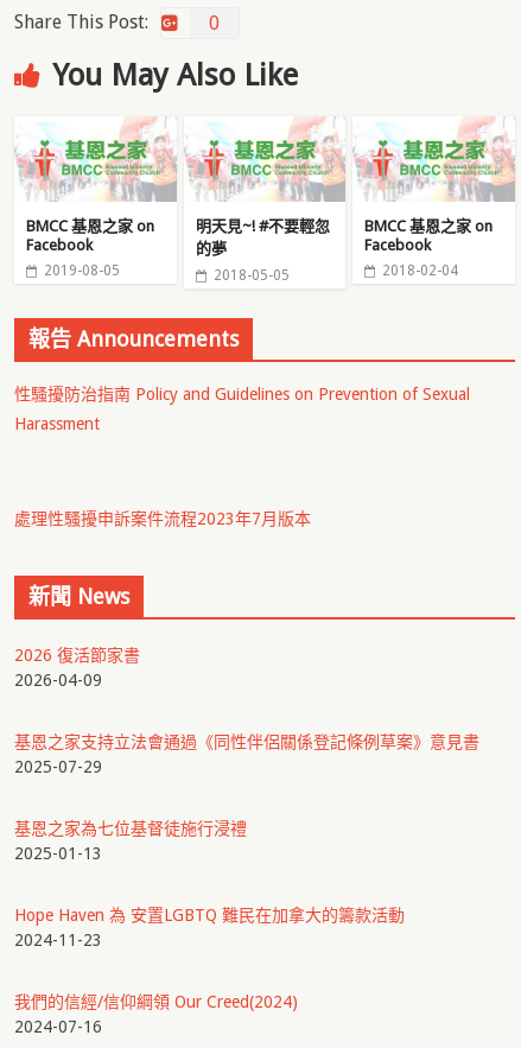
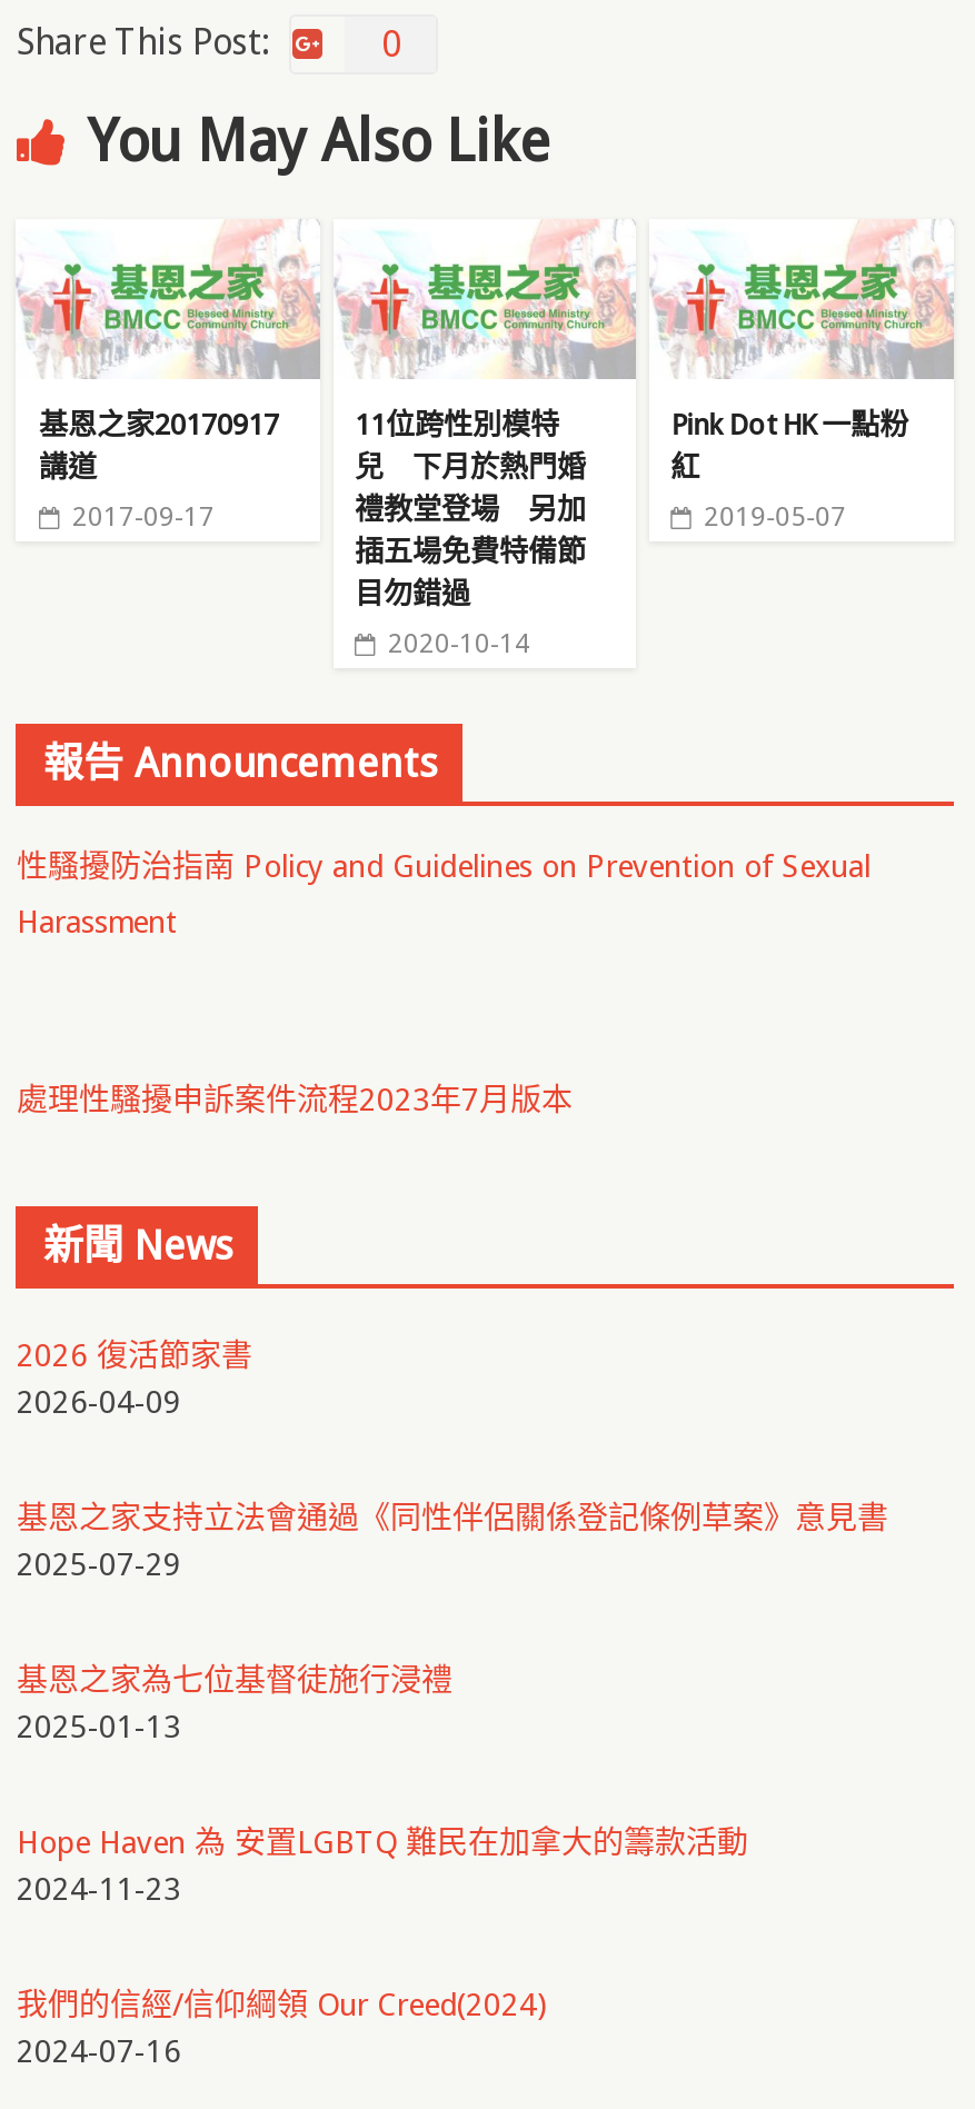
[27,217,155,254] BMCC 基恩之家 on | Facebook -> [39,408,279,484] 基恩之家20170917 | 講道
[195,217,329,258] 明天見~! #不要輕忽 | 的夢 -> [355,408,586,611] 11位跨性別模特 | 兒 下月於熱門婚 | 禮教堂登場 另加 | 插五場免費特備節 | 目勿錯過
[364,217,492,254] BMCC 基恩之家 on | Facebook -> [671,408,909,484] Pink Dot HK 一點粉 | 紅
[44,262,120,279] 2019-08-05 -> [72,502,214,533] 2017-09-17
[213,267,289,284] 2018-05-05 -> [388,628,530,659] 2020-10-14
[382,262,458,279] 2018-02-04 -> [704,502,846,533] 2019-05-07

